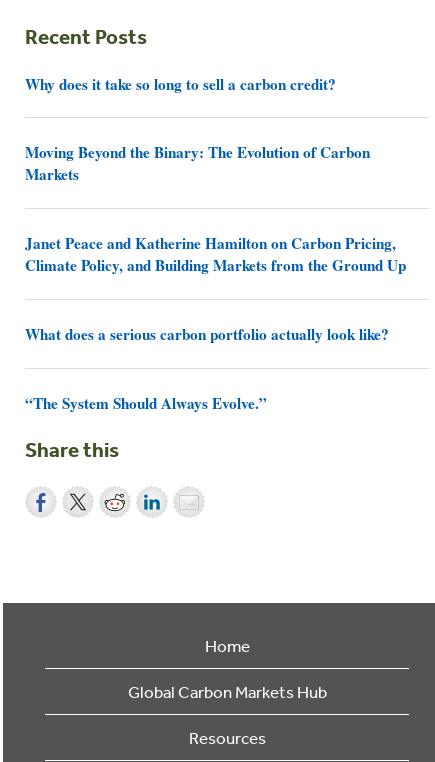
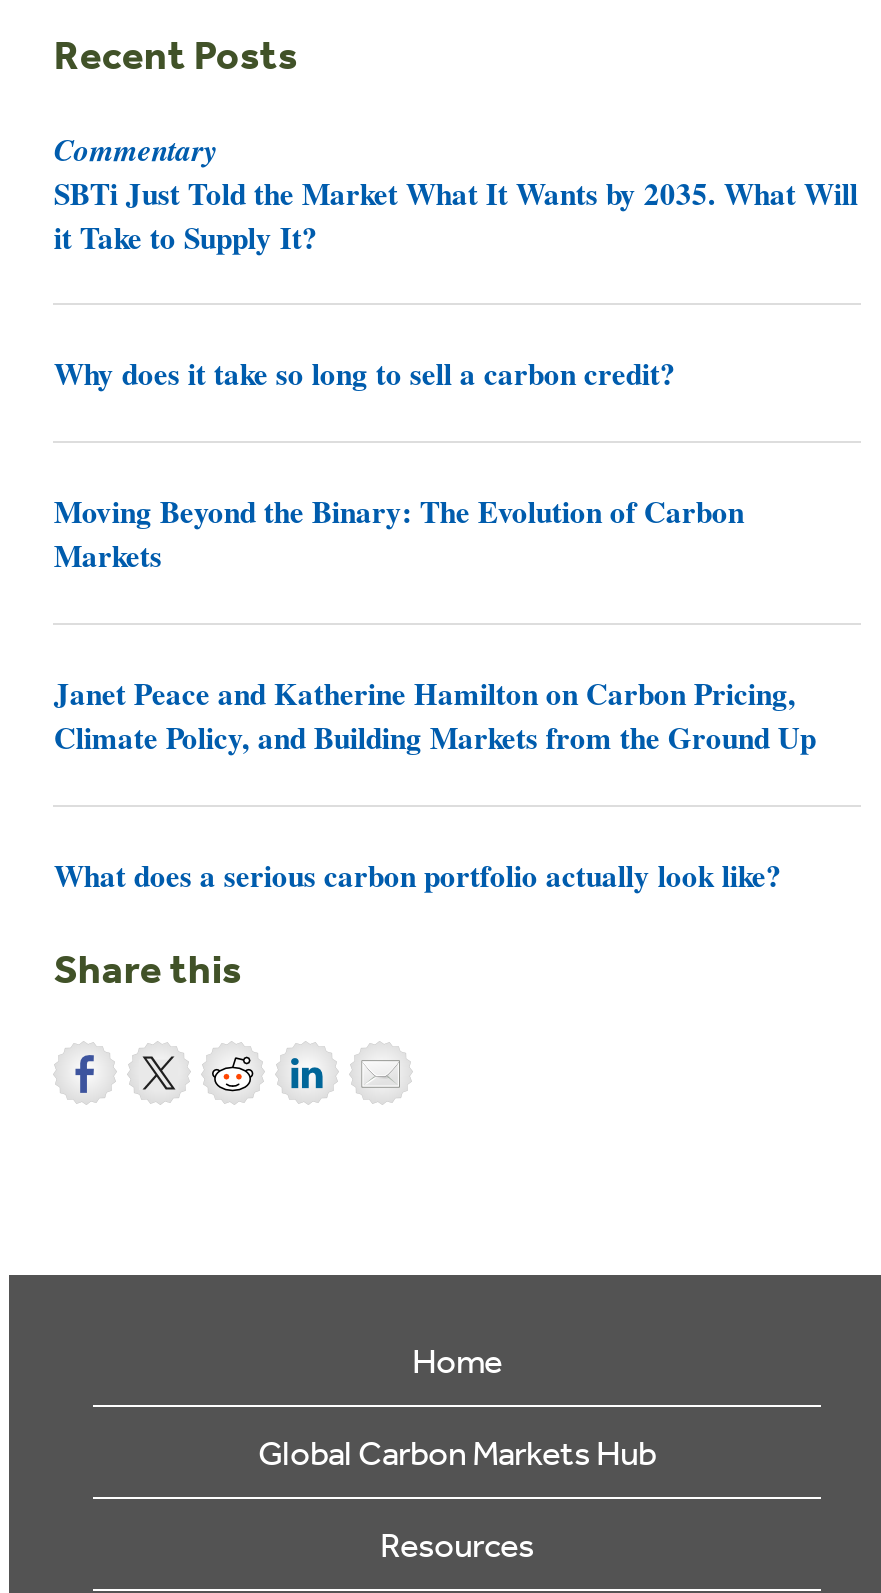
none -> [54,126,858,258] Commentary | SBTi Just Told the Market What It Wants by 2035. What Will | it Take to Supply It?
moved [25,72,406,345] -> [54,352,816,896]: Why does it take so long to sell a carbon credit? | Moving Beyond the Binary: The Evolution of Carbon | Markets | Janet Peace and Katherine Hamilton on Carbon Pricing, | Climate Policy, and Building Markets from the Ground Up | What does a serious carbon portfolio actually look like?
[25,392,267,414] “The System Should Always Evolve.” -> none

